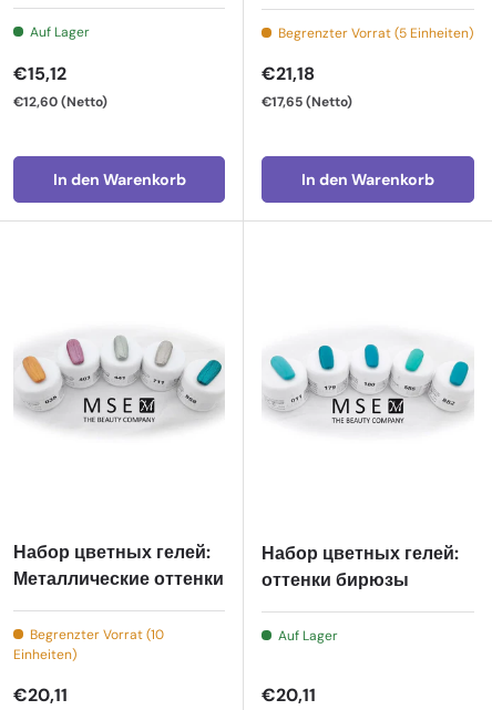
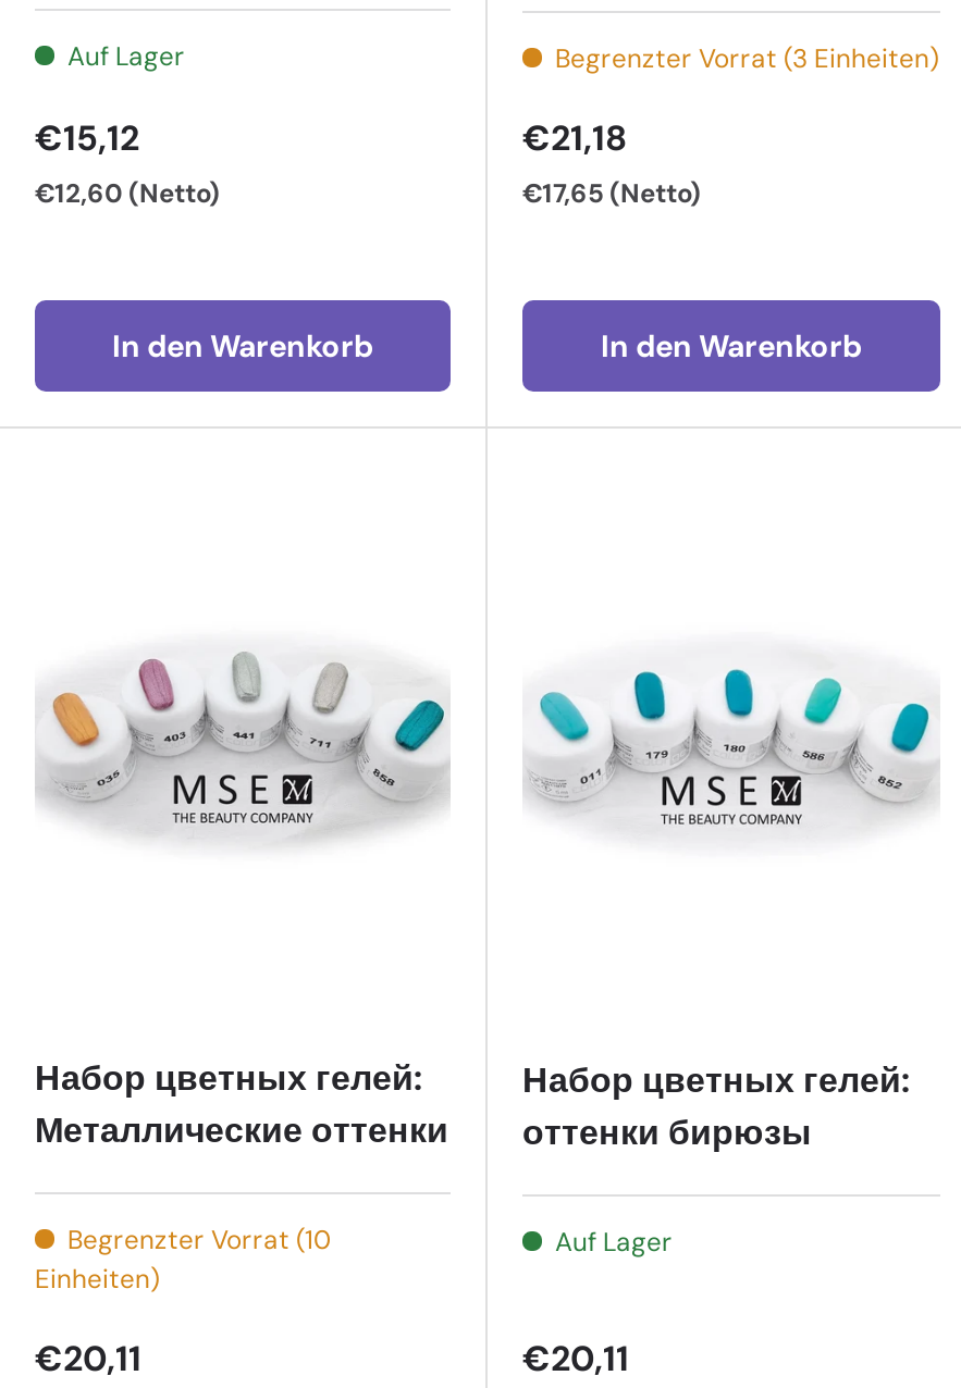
[278,25,473,42] Begrenzter Vorrat (5 Einheiten) -> [555,42,938,77] Begrenzter Vorrat (3 Einheiten)

